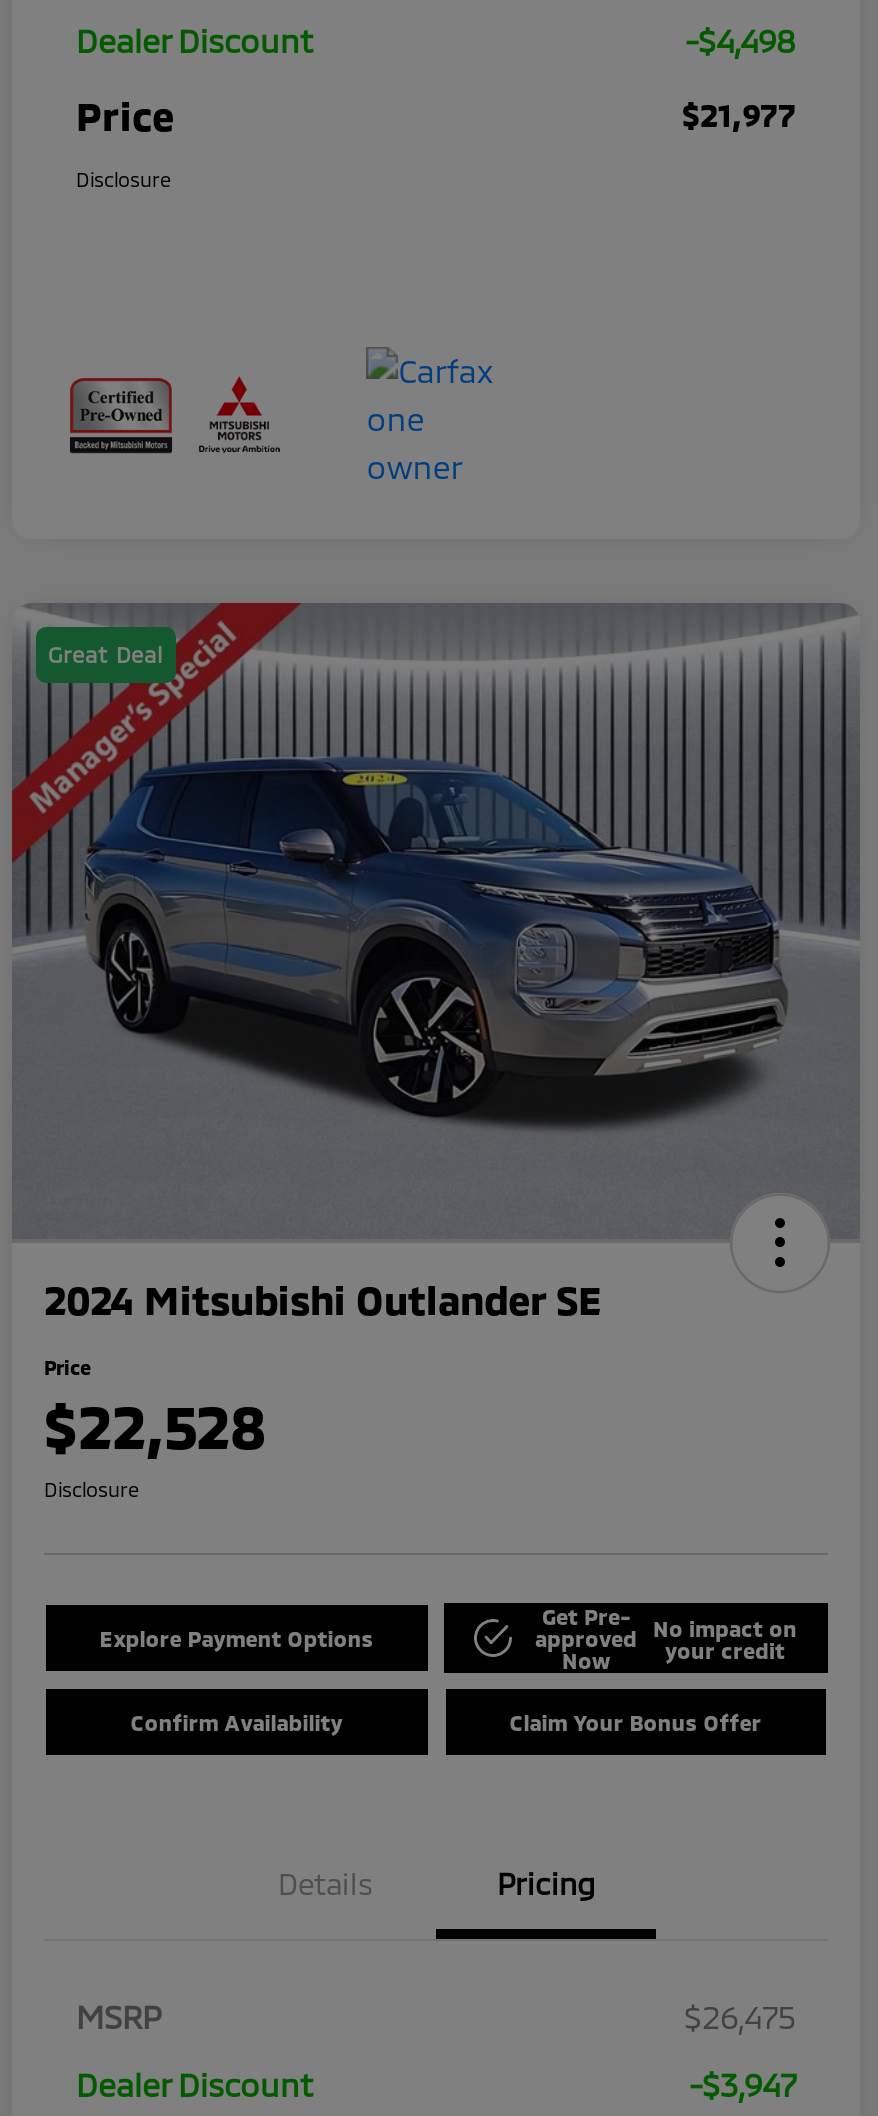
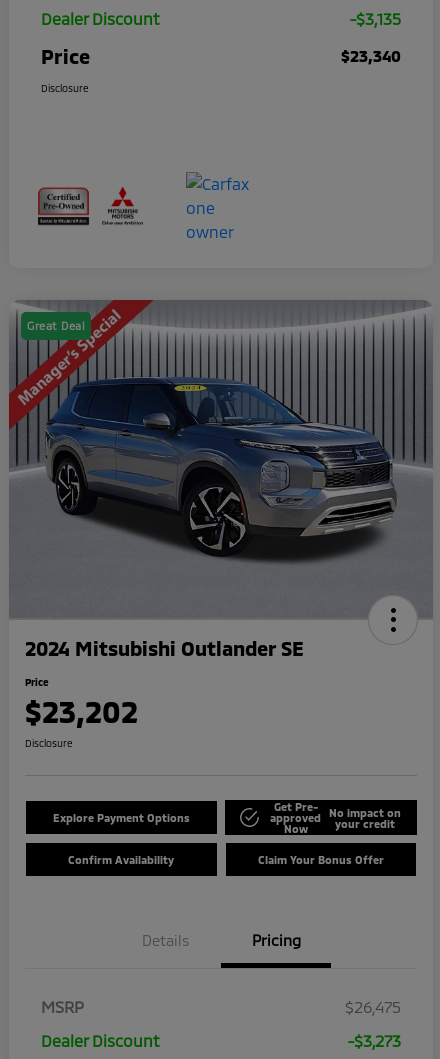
[684,21,796,59] -$4,498 -> [349,9,401,28] -$3,135
[682,95,796,133] $21,977 -> [341,46,401,65] $23,340
[44,1389,266,1461] $22,528 -> [25,693,138,729] $23,202
[688,2065,796,2103] -$3,947 -> [347,1031,401,1050] -$3,273

